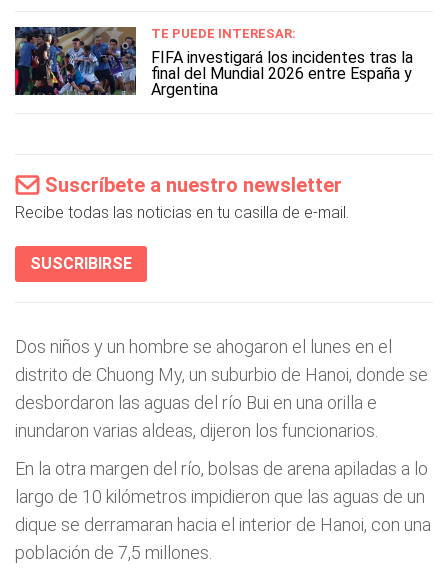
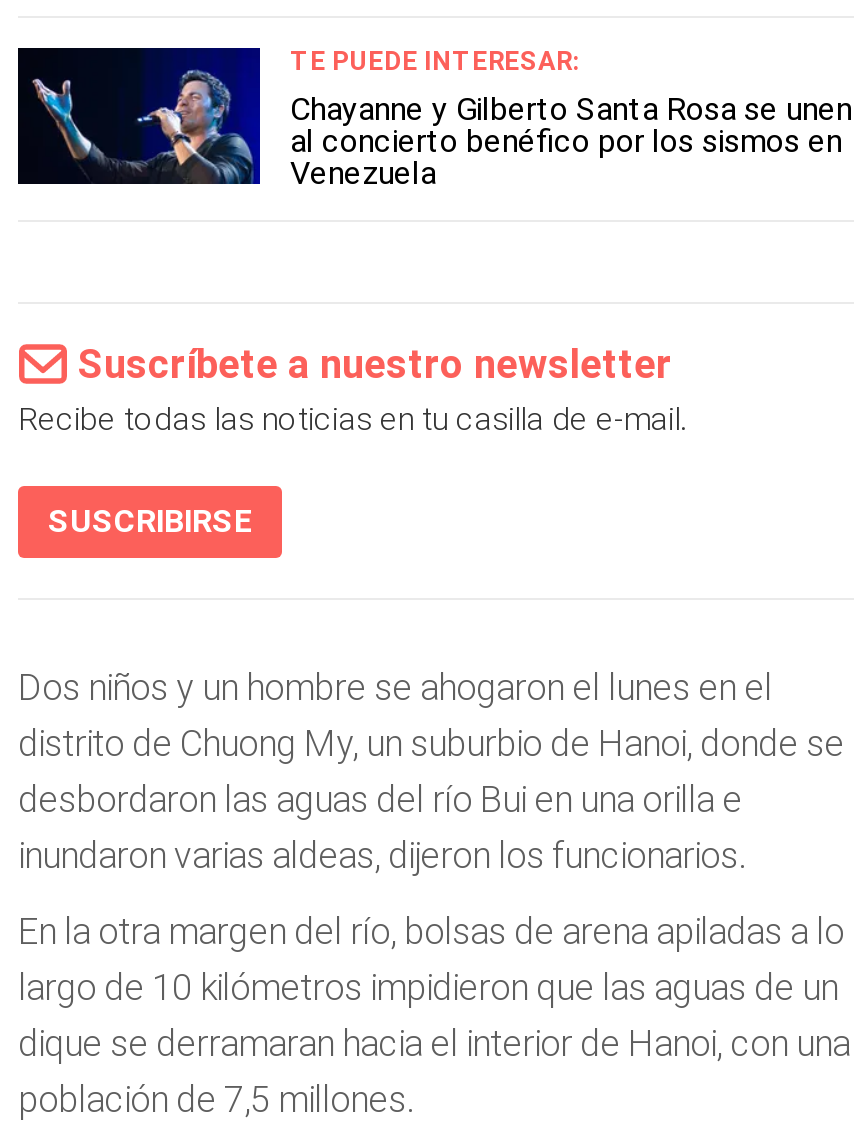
[14,26,413,99] [image] | FIFA investigará los incidentes tras la | final del Mundial 2026 entre España y | Argentina -> [16,46,852,192] [image] | Chayanne y Gilberto Santa Rosa se unen | al concierto benéfico por los sismos en | Venezuela

